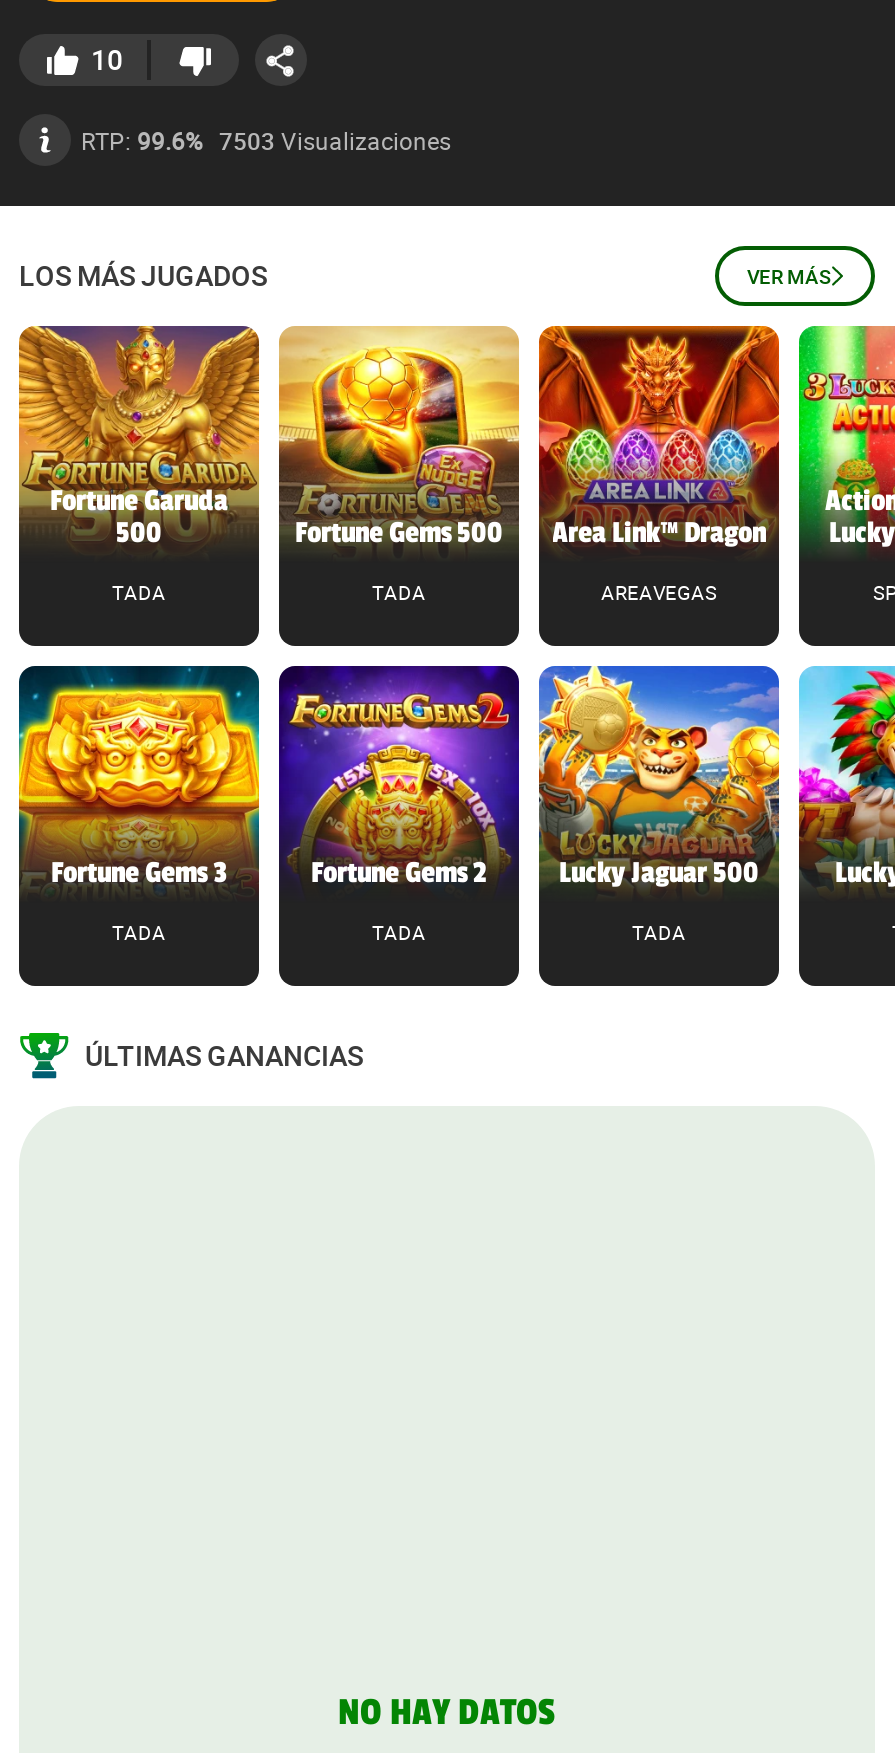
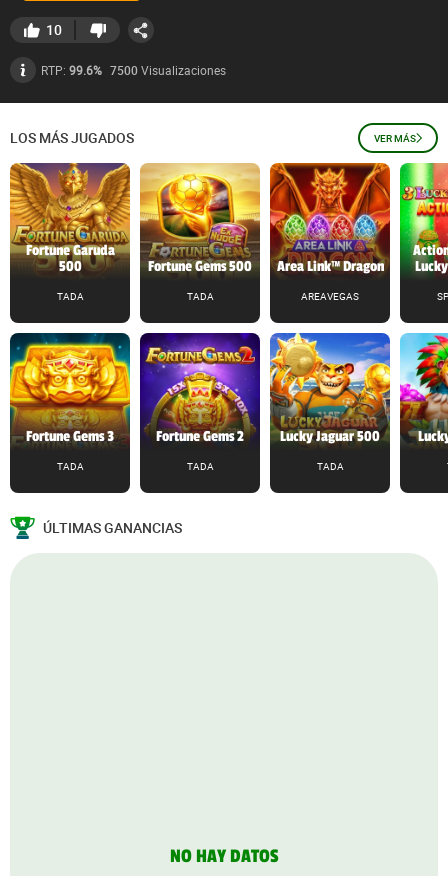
[81,123,451,156] RTP: 99.6% 7503 Visualizaciones -> [41,62,226,78] RTP: 99.6% 7500 Visualizaciones

